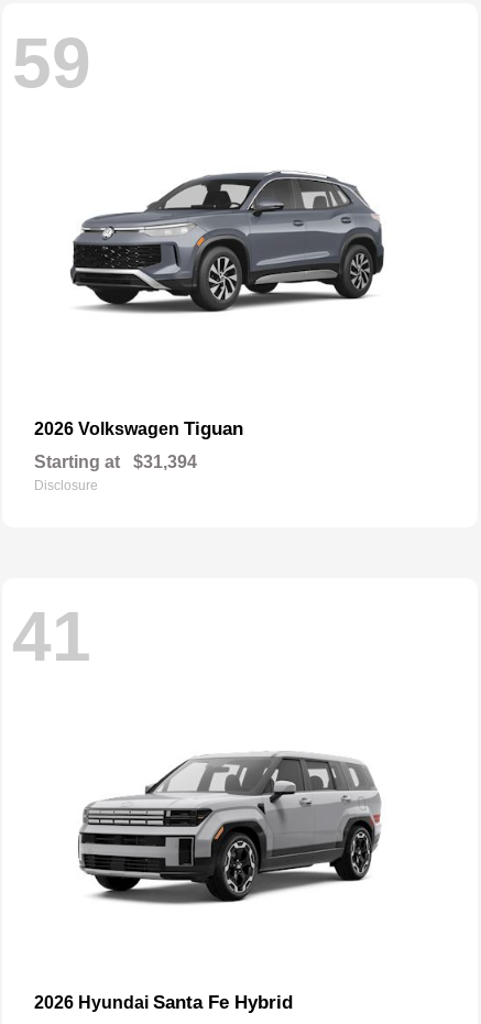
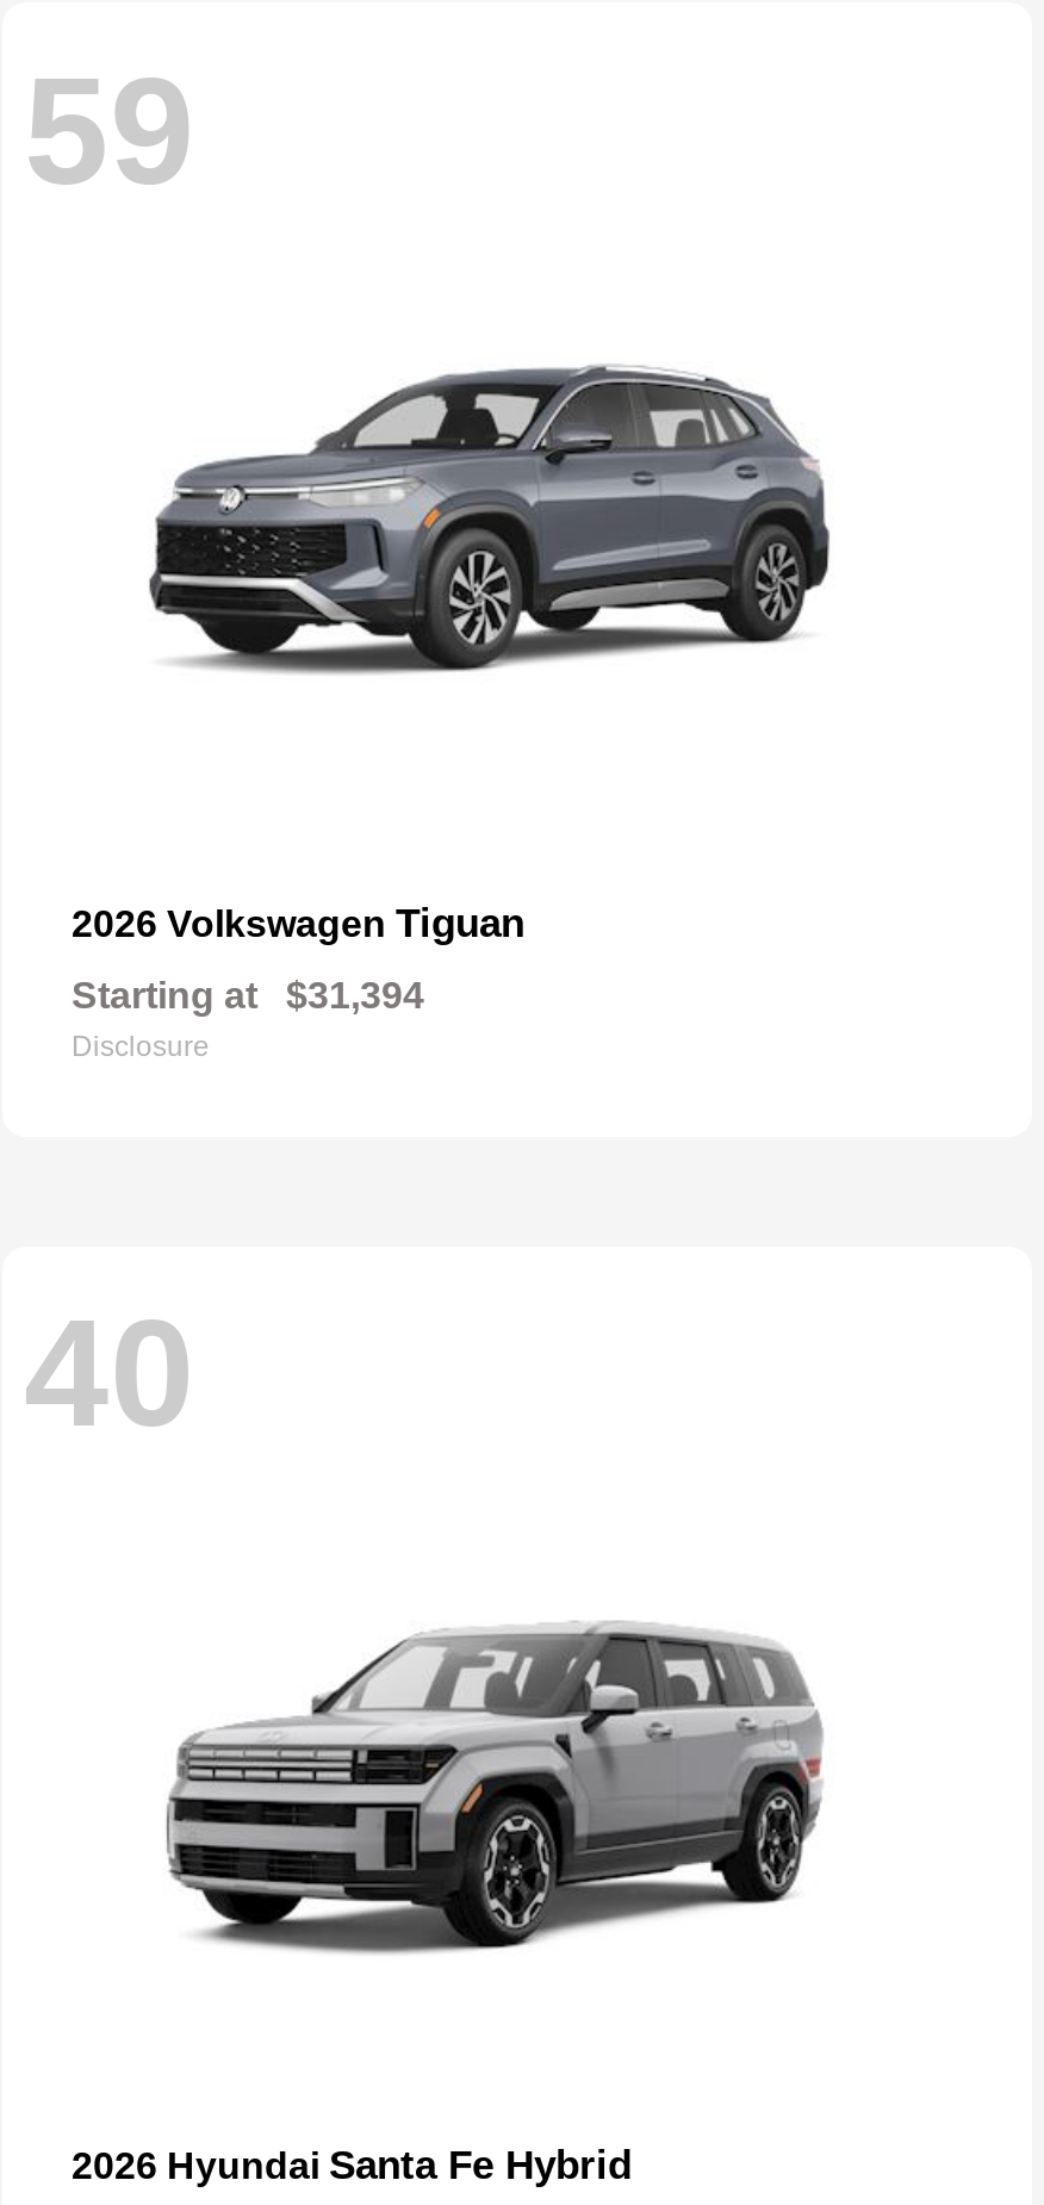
[12,597,91,676] 41 -> [24,1288,195,1460] 40

